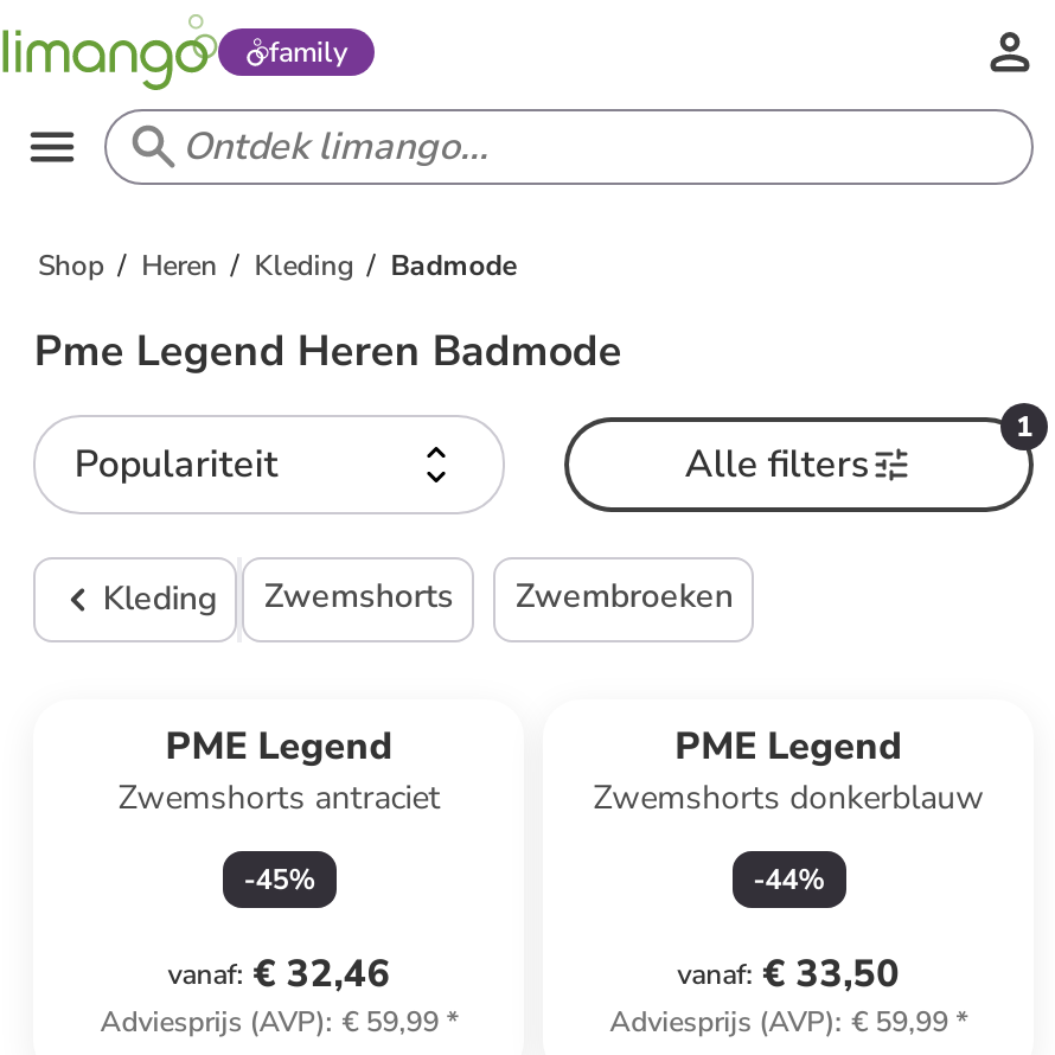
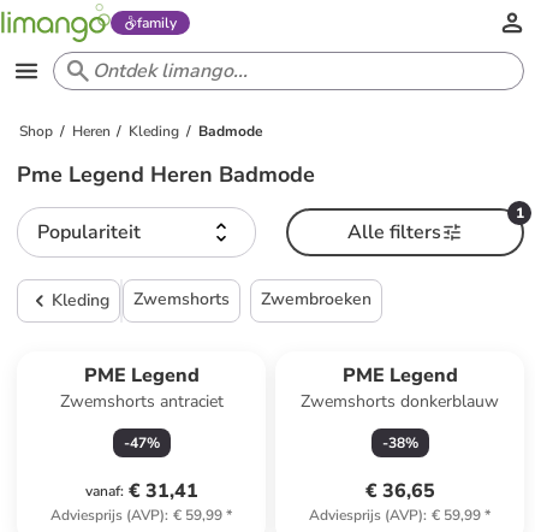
[244,861,315,899] -45% -> [124,433,160,453] -47%
[753,861,824,899] -44% -> [382,433,418,453] -38%
[168,948,391,1000] vanaf: € 32,46 -> [85,478,198,504] vanaf: € 31,41
[677,948,900,1000] vanaf: € 33,50 -> [365,478,435,504] € 36,65

